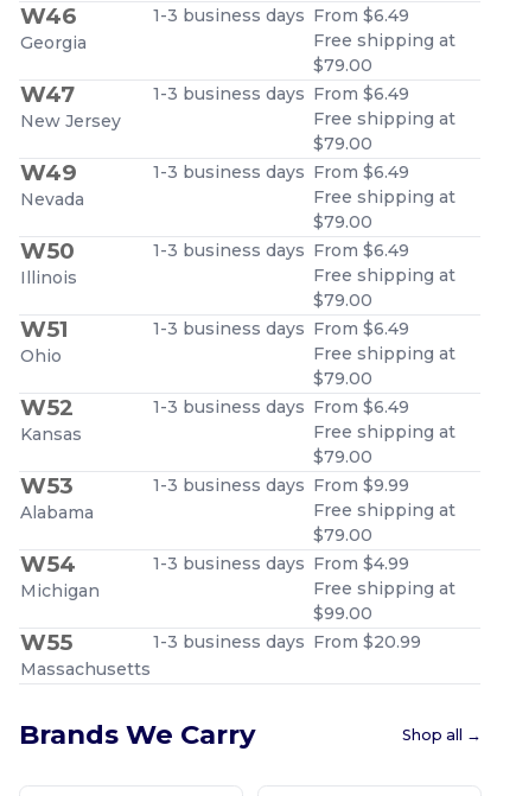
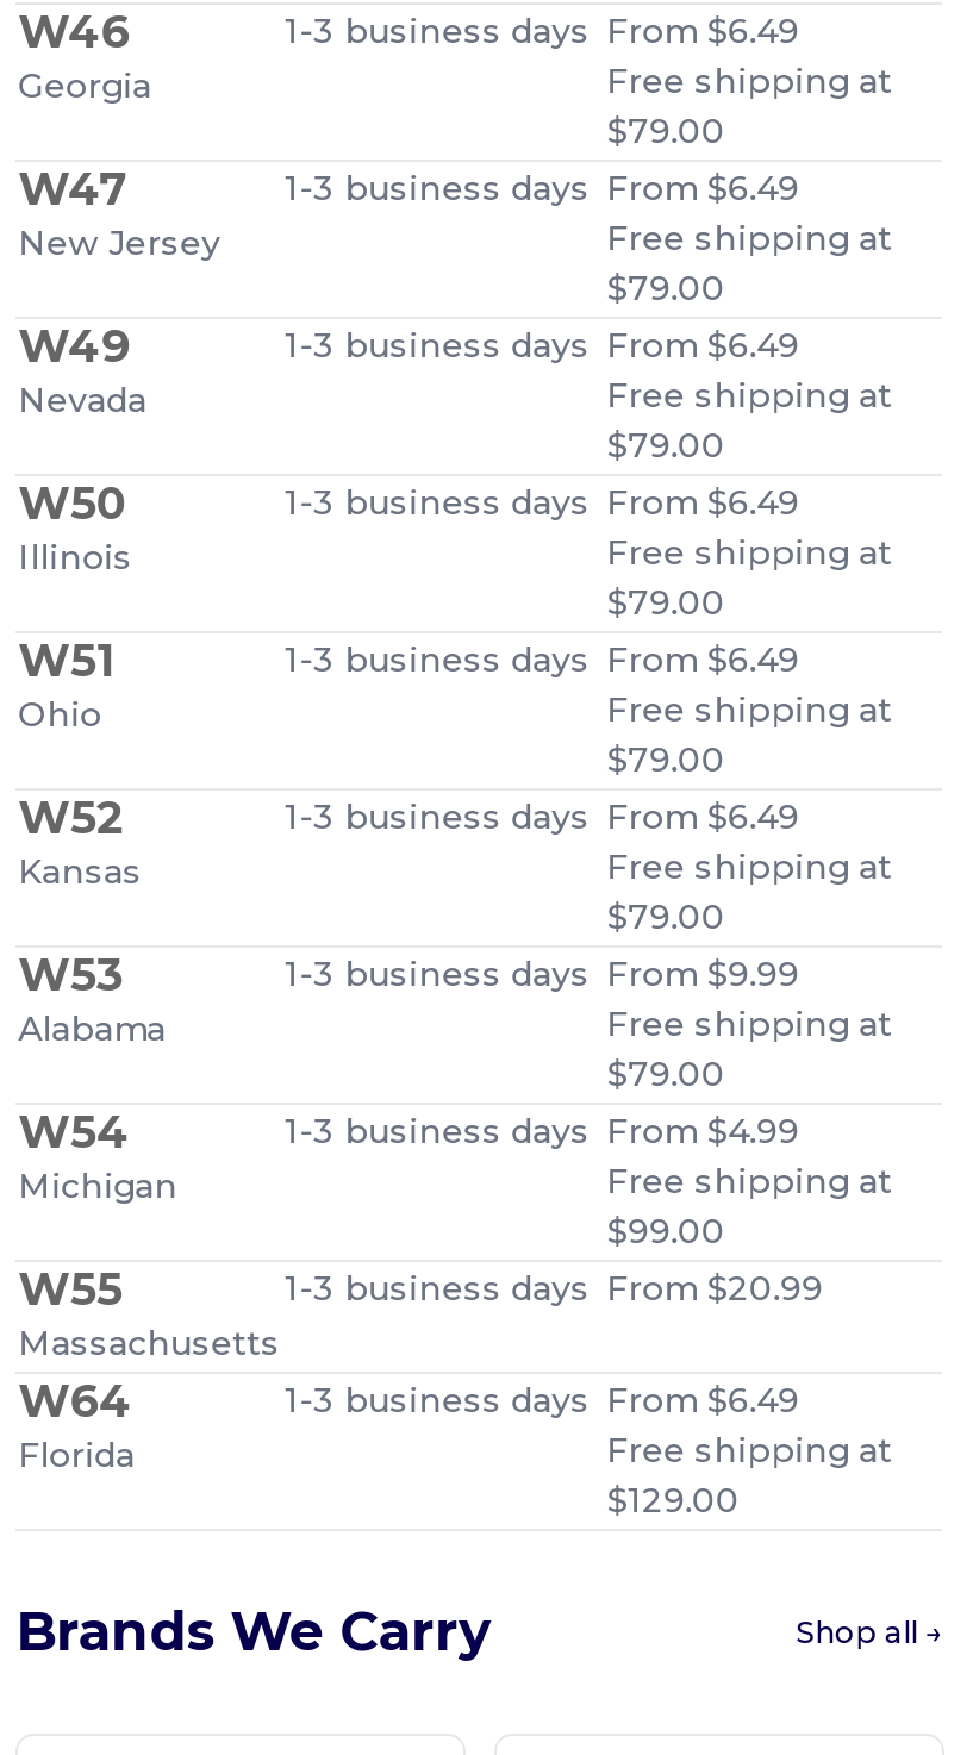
none -> [18,1373,135,1476] W64 | Florida
none -> [285,1378,892,1521] 1-3 business days From $6.49 | Free shipping at | $129.00

